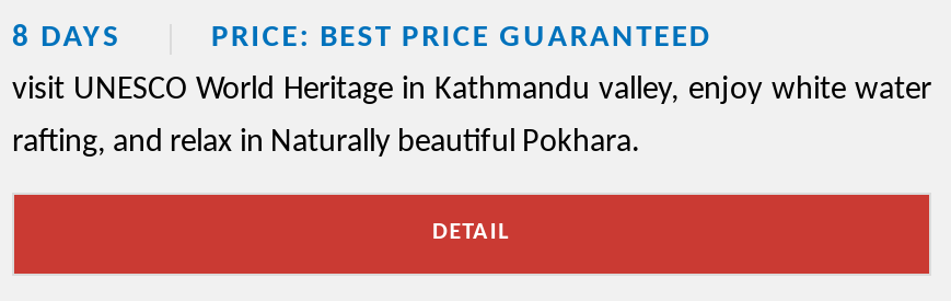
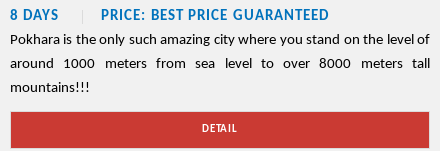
[12,74,931,159] visit UNESCO World Heritage in Kathmandu valley, enjoy white water | rafting, and relax in Naturally beautiful Pokhara. -> [10,33,430,96] Pokhara is the only such amazing city where you stand on the level of | around 1000 meters from sea level to over 8000 meters tall | mountains!!!

